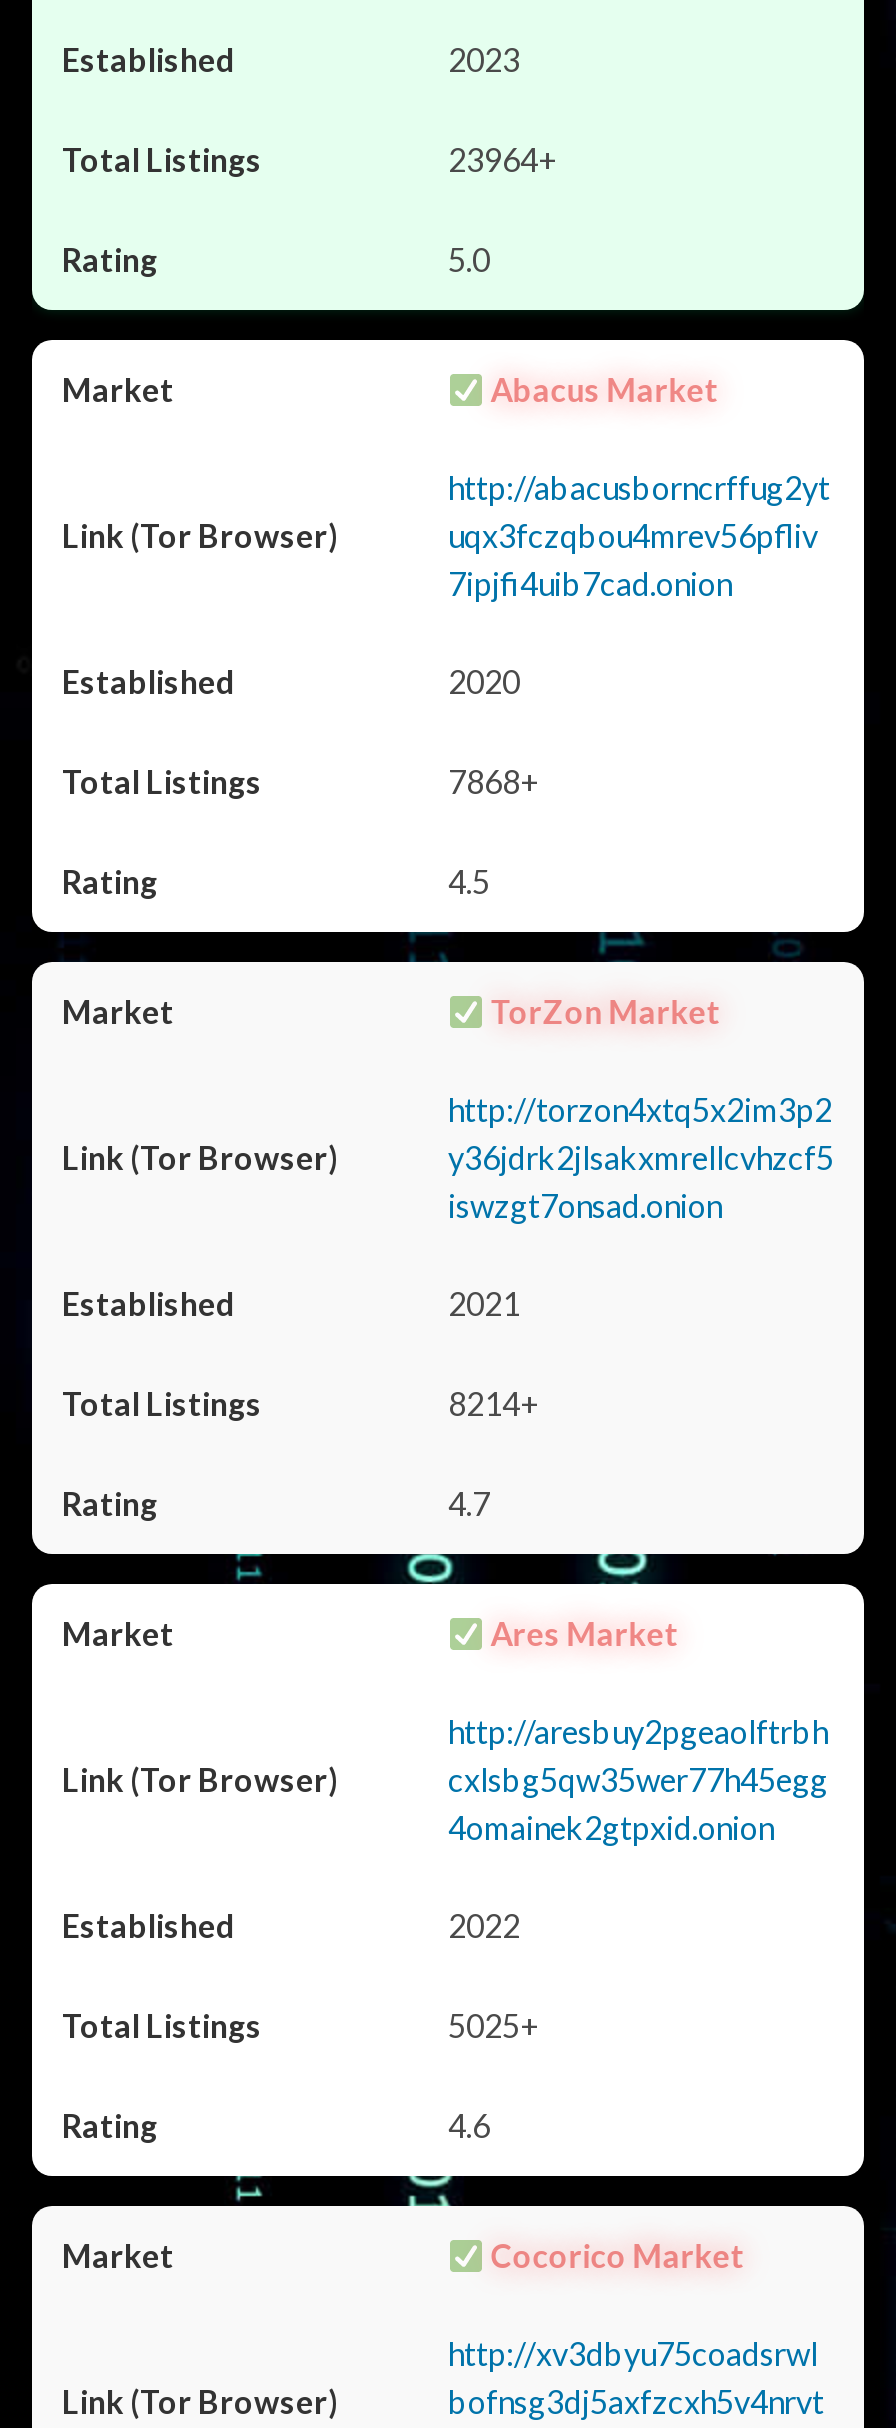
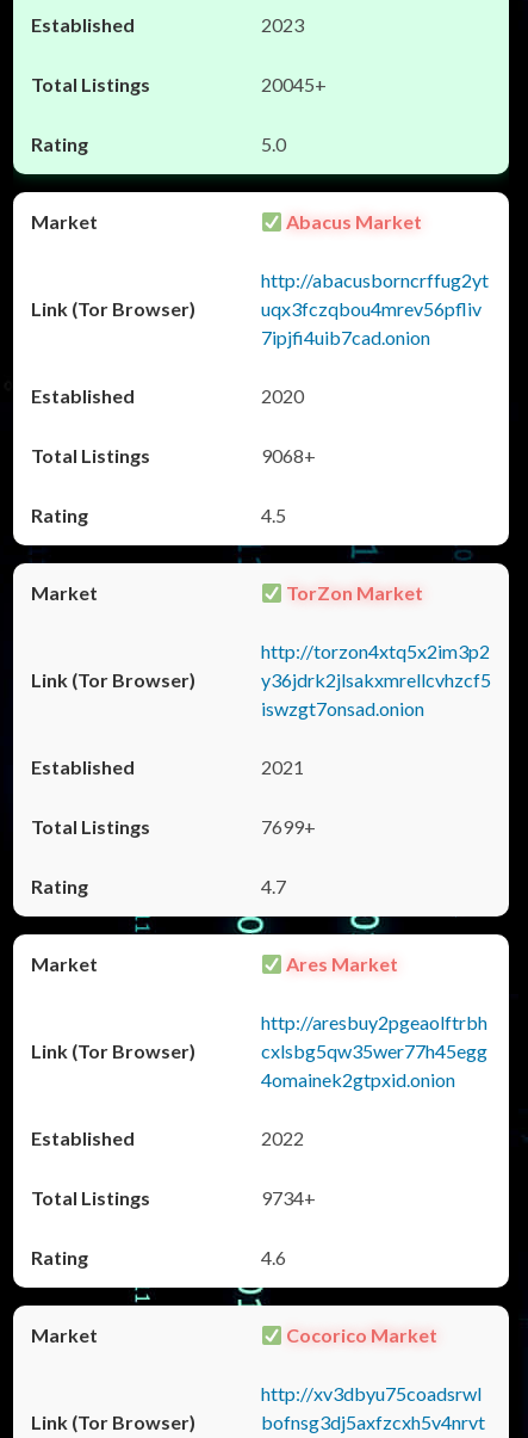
[448,140,558,178] 23964+ -> [261,73,327,95] 20045+
[448,762,540,800] 7868+ -> [261,444,316,467] 9068+
[448,1384,540,1422] 8214+ -> [261,815,316,838] 7699+
[448,2006,540,2044] 5025+ -> [261,1186,316,1209] 9734+

